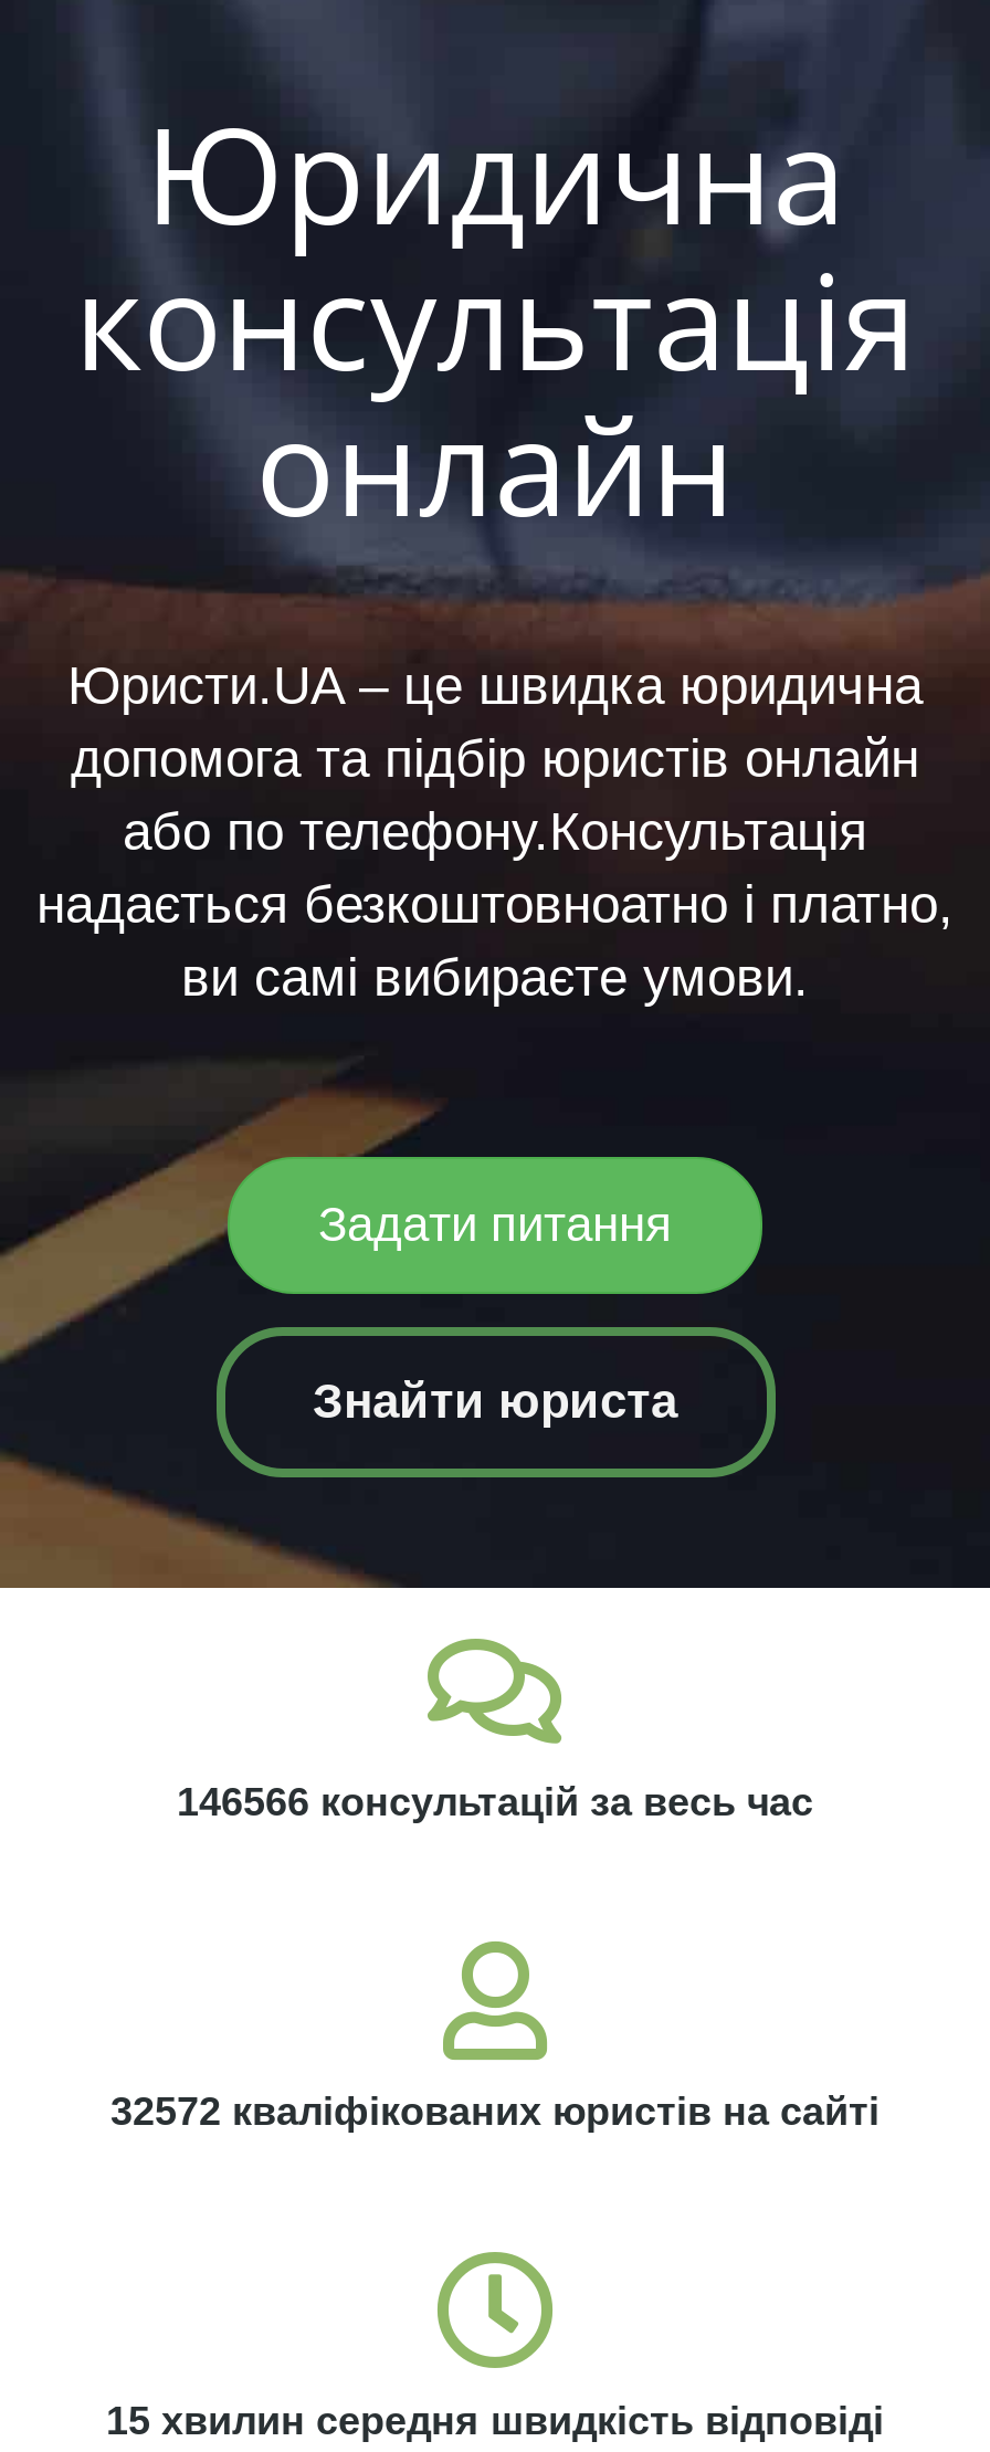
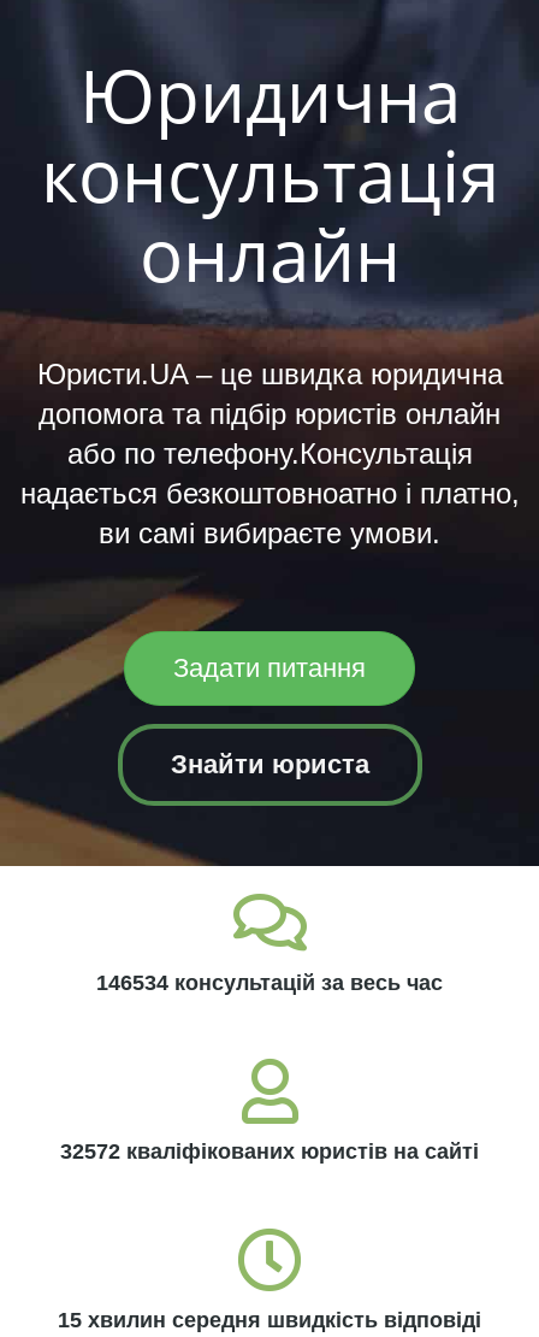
[177,1780,813,1824] 146566 консультацій за весь час -> [96,971,443,995] 146534 консультацій за весь час

